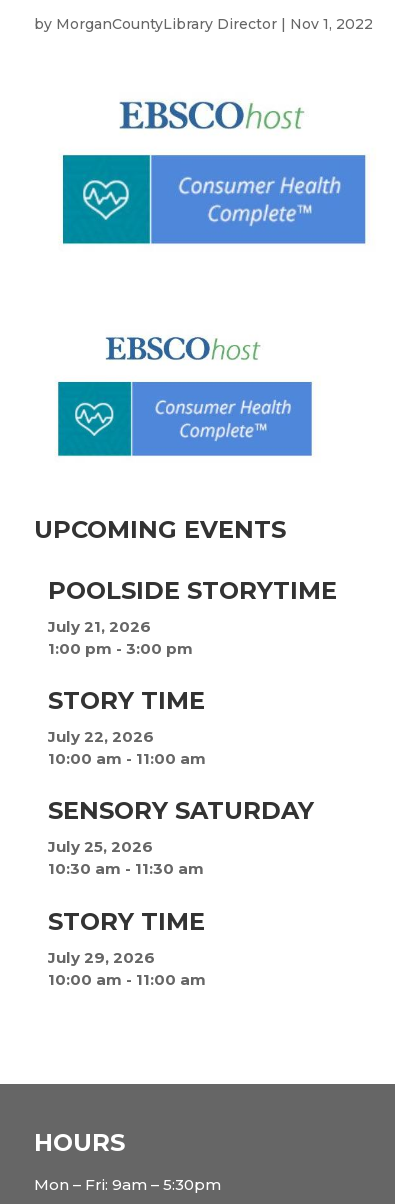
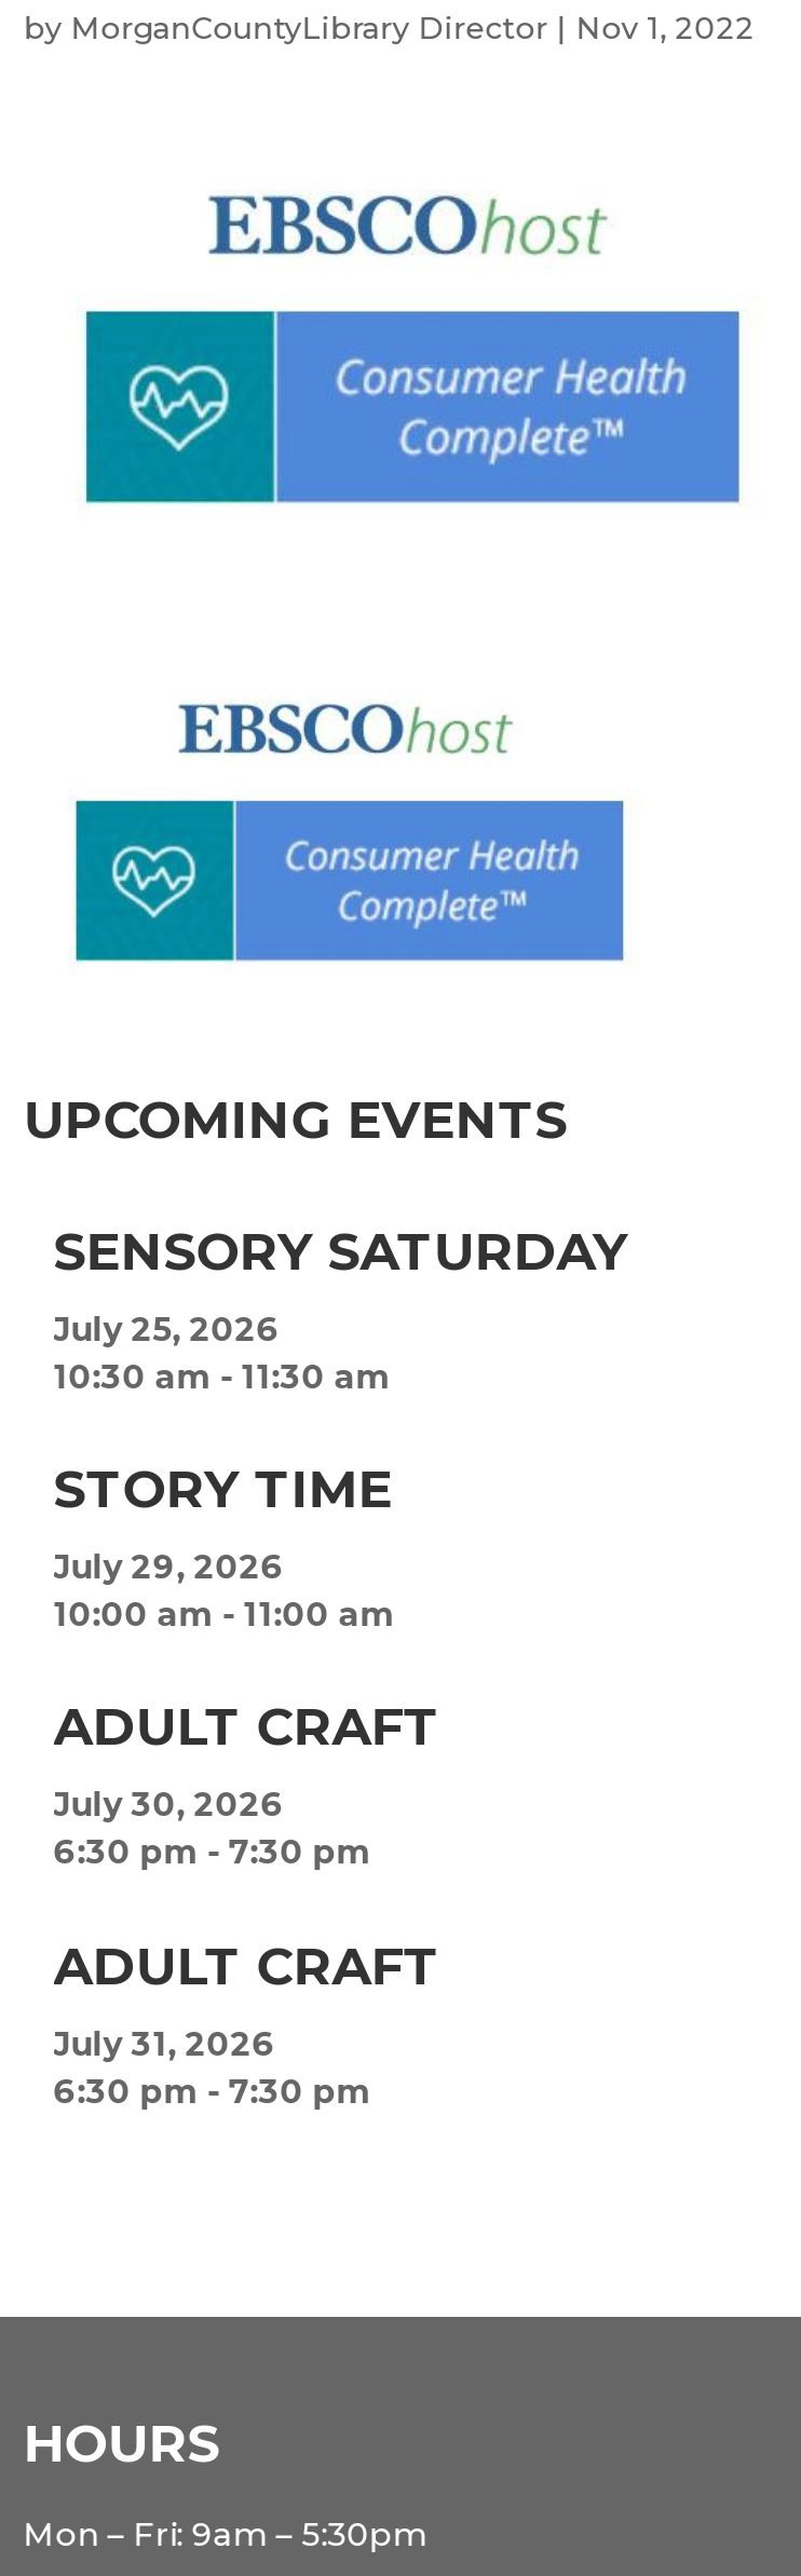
[48,576,337,768] POOLSIDE STORYTIME | July 21, 2026 | 1:00 pm - 3:00 pm | STORY TIME | July 22, 2026 | 10:00 am - 11:00 am -> none
moved [48,796,314,988] -> [54,1220,628,1635]: SENSORY SATURDAY | July 25, 2026 | 10:30 am - 11:30 am | STORY TIME | July 29, 2026 | 10:00 am - 11:00 am
none -> [54,1696,440,2111] ADULT CRAFT | July 30, 2026 | 6:30 pm - 7:30 pm | ADULT CRAFT | July 31, 2026 | 6:30 pm - 7:30 pm

